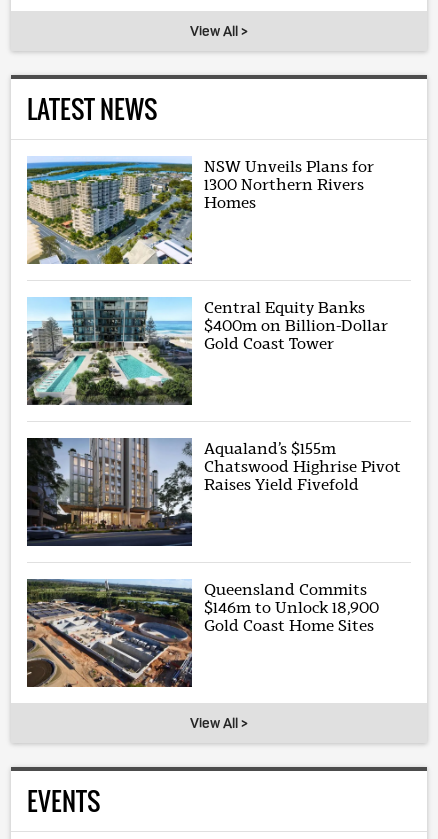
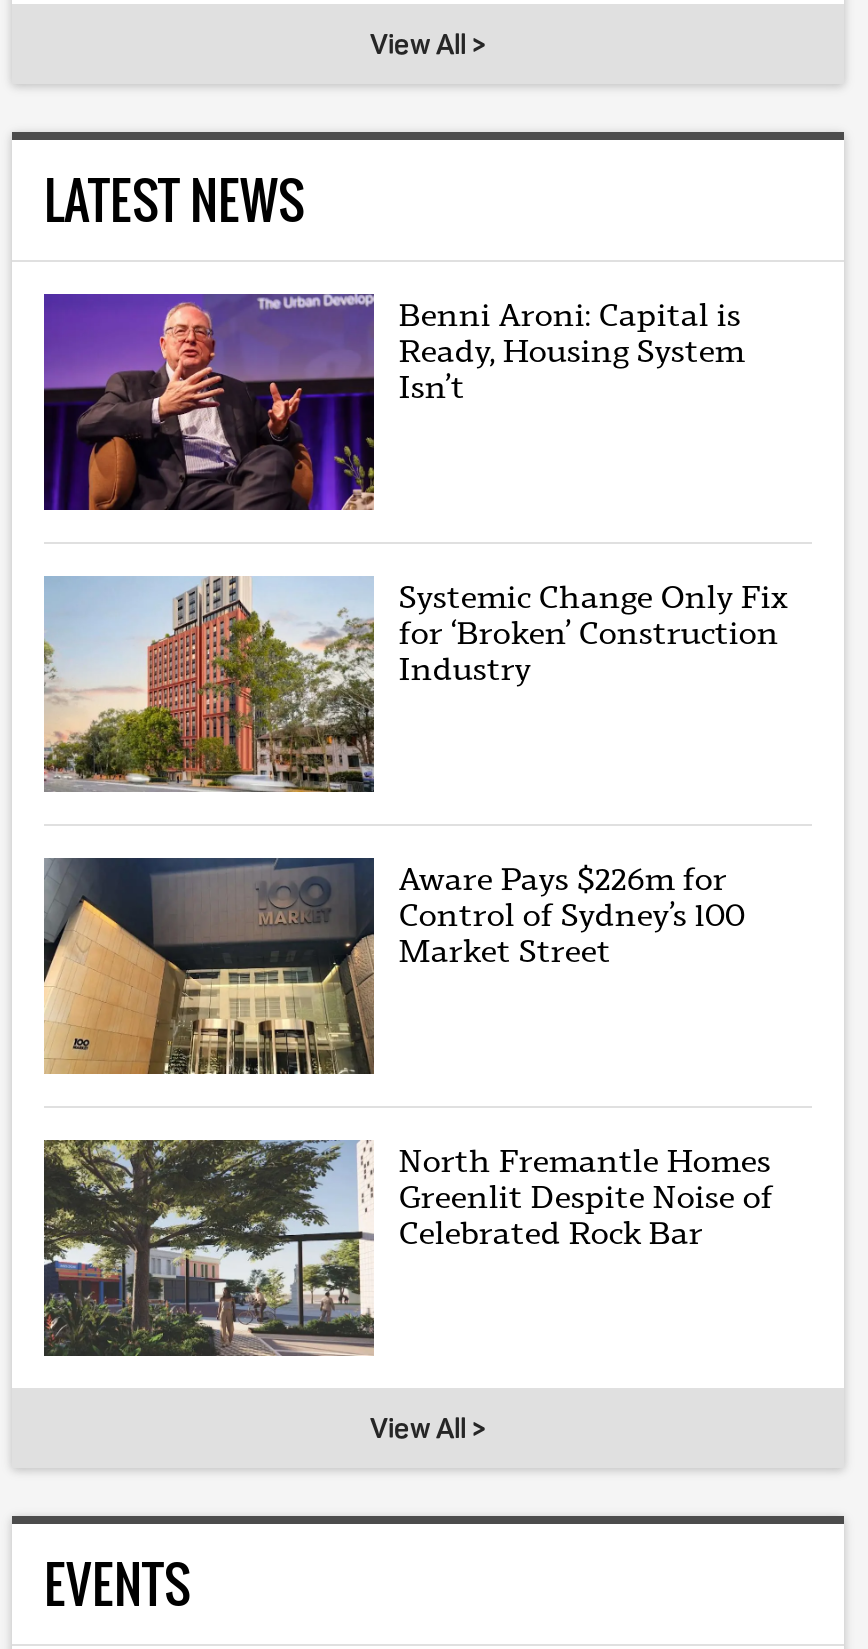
[26,156,374,265] [image] | NSW Unveils Plans for | 1300 Northern Rivers | Homes -> [42,292,745,512] [image] | Benni Aroni: Capital is | Ready, Housing System | Isn’t
[26,296,388,406] [image] | Central Equity Banks | $400m on Billion-Dollar | Gold Coast Tower -> [44,576,789,794] [image] | Systemic Change Only Fix | for ‘Broken’ Construction | Industry
[26,437,401,547] [image] | Aqualand’s $155m | Chatswood Highrise Pivot | Raises Yield Fivefold -> [42,856,745,1076] [image] | Aware Pays $226m for | Control of Sydney’s 100 | Market Street
[26,578,379,688] [image] | Queensland Commits | $146m to Unlock 18,900 | Gold Coast Home Sites -> [42,1138,773,1358] [image] | North Fremantle Homes | Greenlit Despite Noise of | Celebrated Rock Bar

